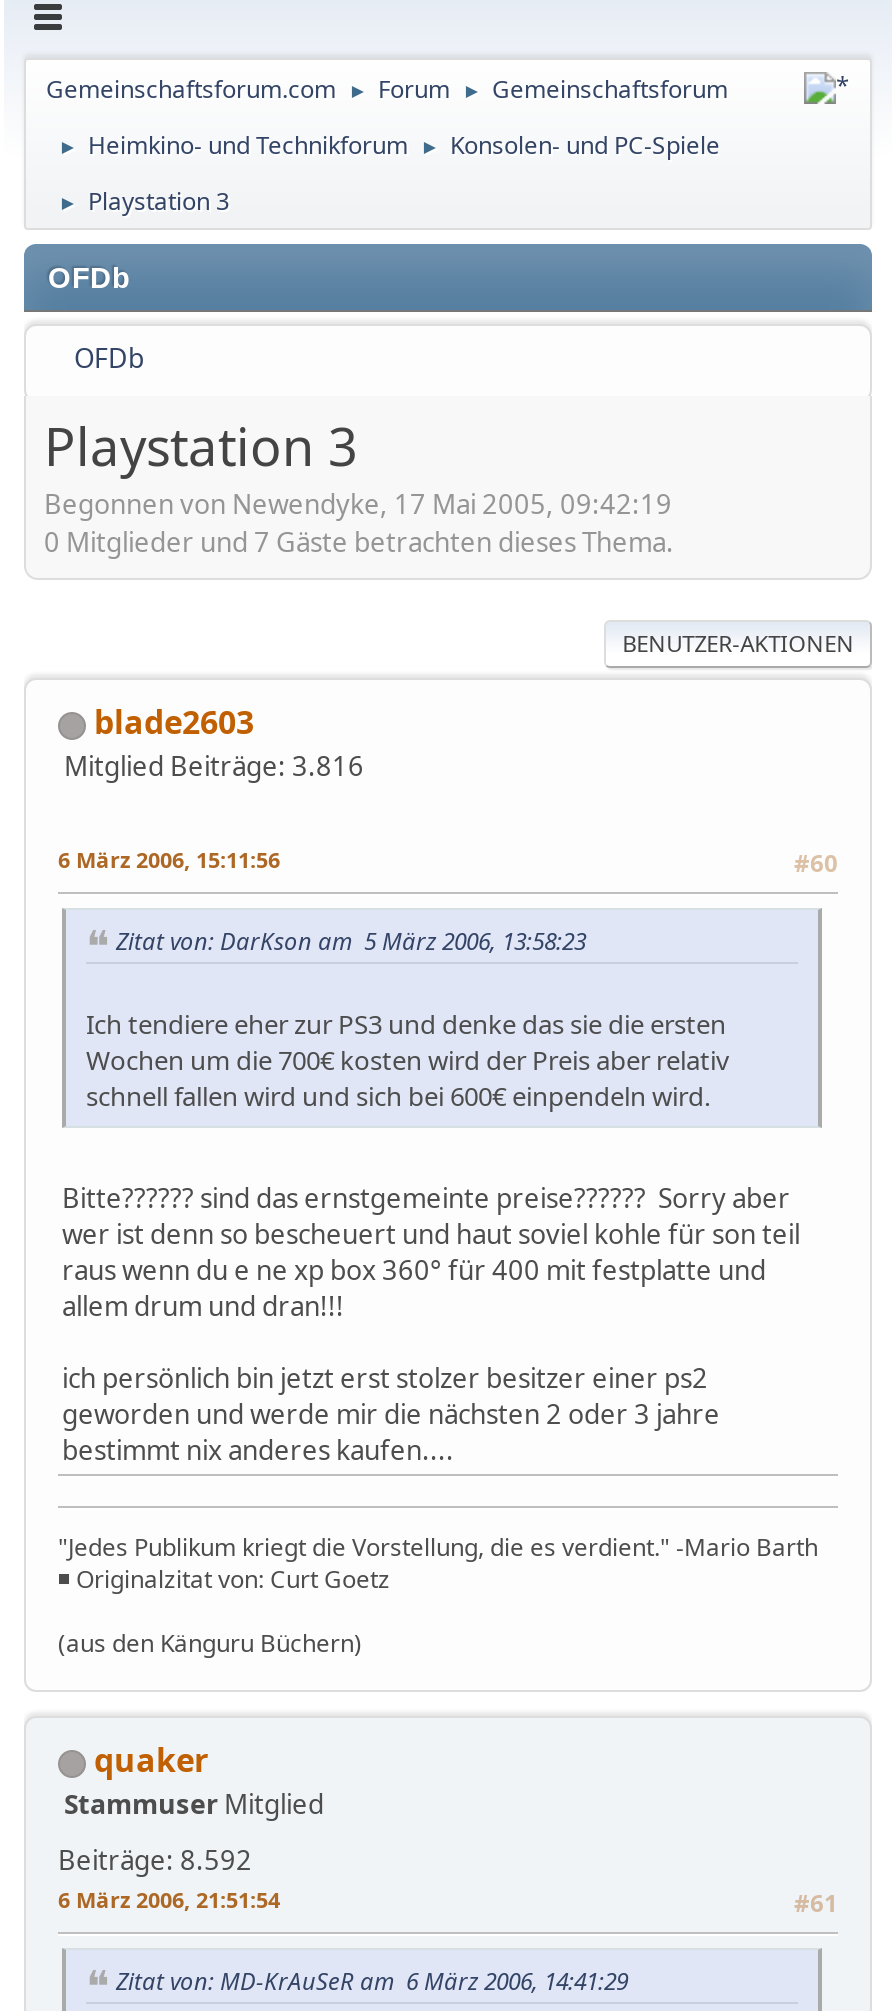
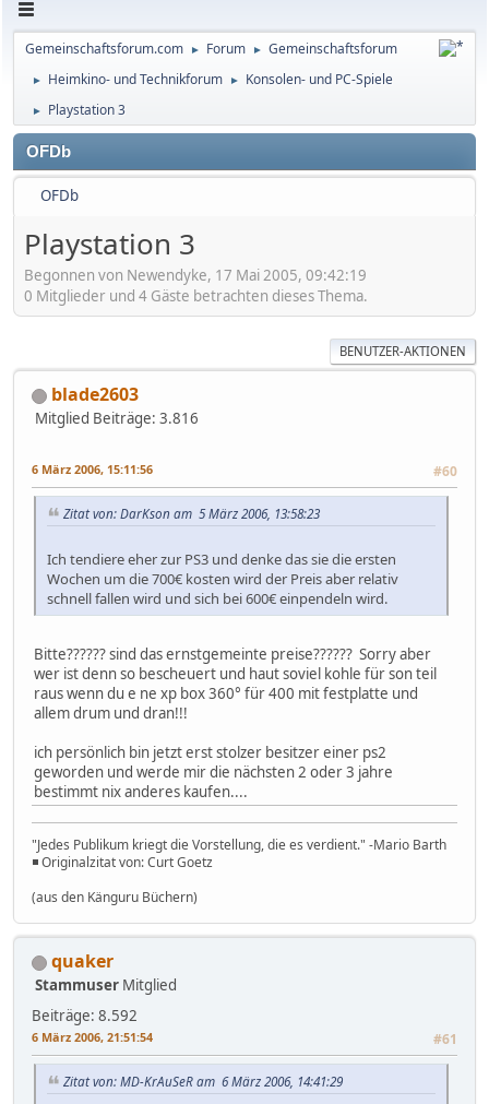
[44,525,674,561] 0 Mitglieder und 7 Gäste betrachten dieses Thema. -> [24,287,368,306] 0 Mitglieder und 4 Gäste betrachten dieses Thema.

